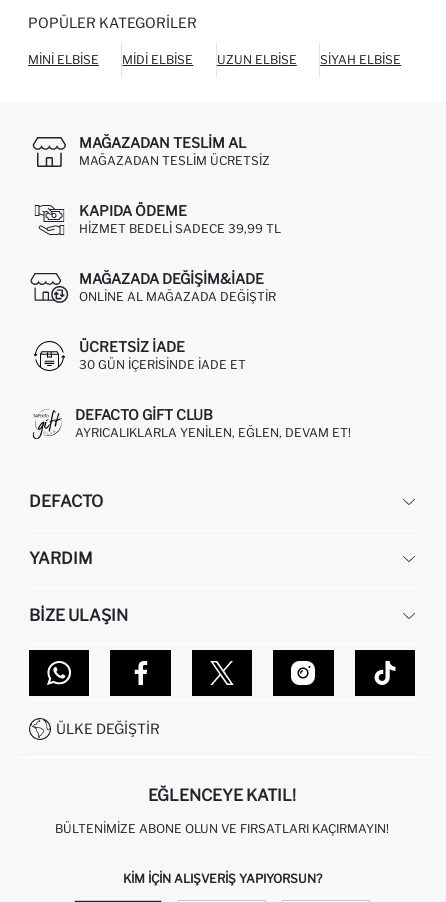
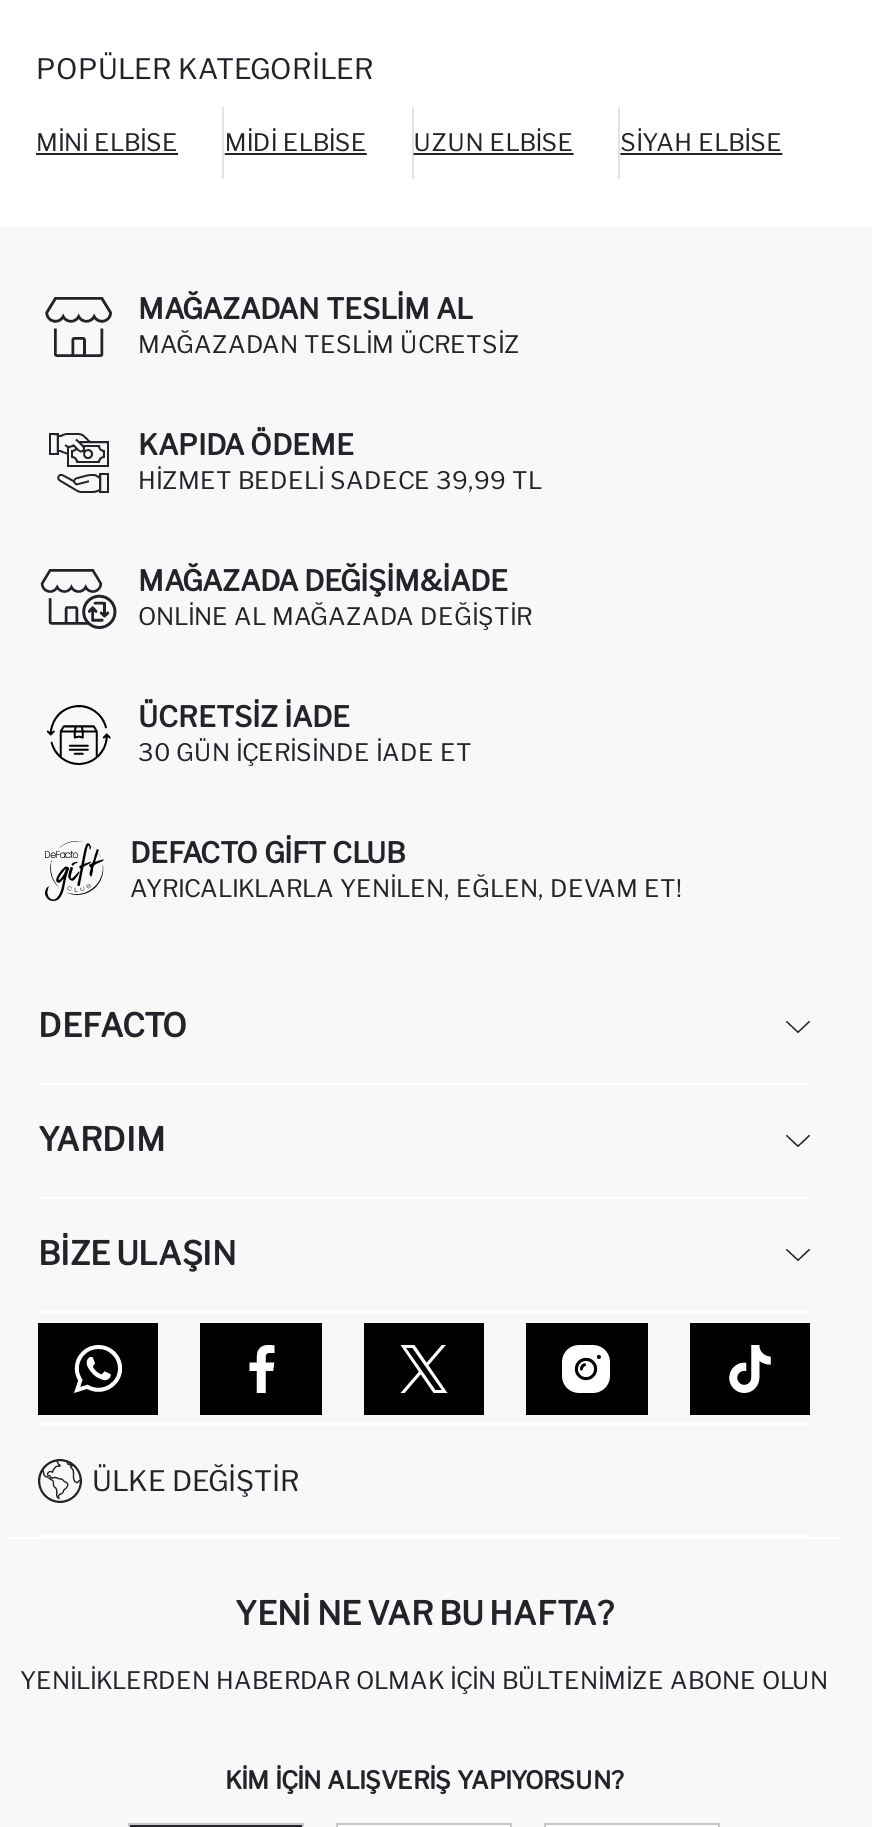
[148,786,296,805] EĞLENCEYE KATIL! -> [235,1596,613,1634] YENI NE VAR BU HAFTA?
[55,821,389,836] BÜLTENIMIZE ABONE OLUN VE FIRSATLARI KAÇIRMAYIN! -> [20,1666,828,1696] YENILIKLERDEN HABERDAR OLMAK İÇIN BÜLTENIMIZE ABONE OLUN

